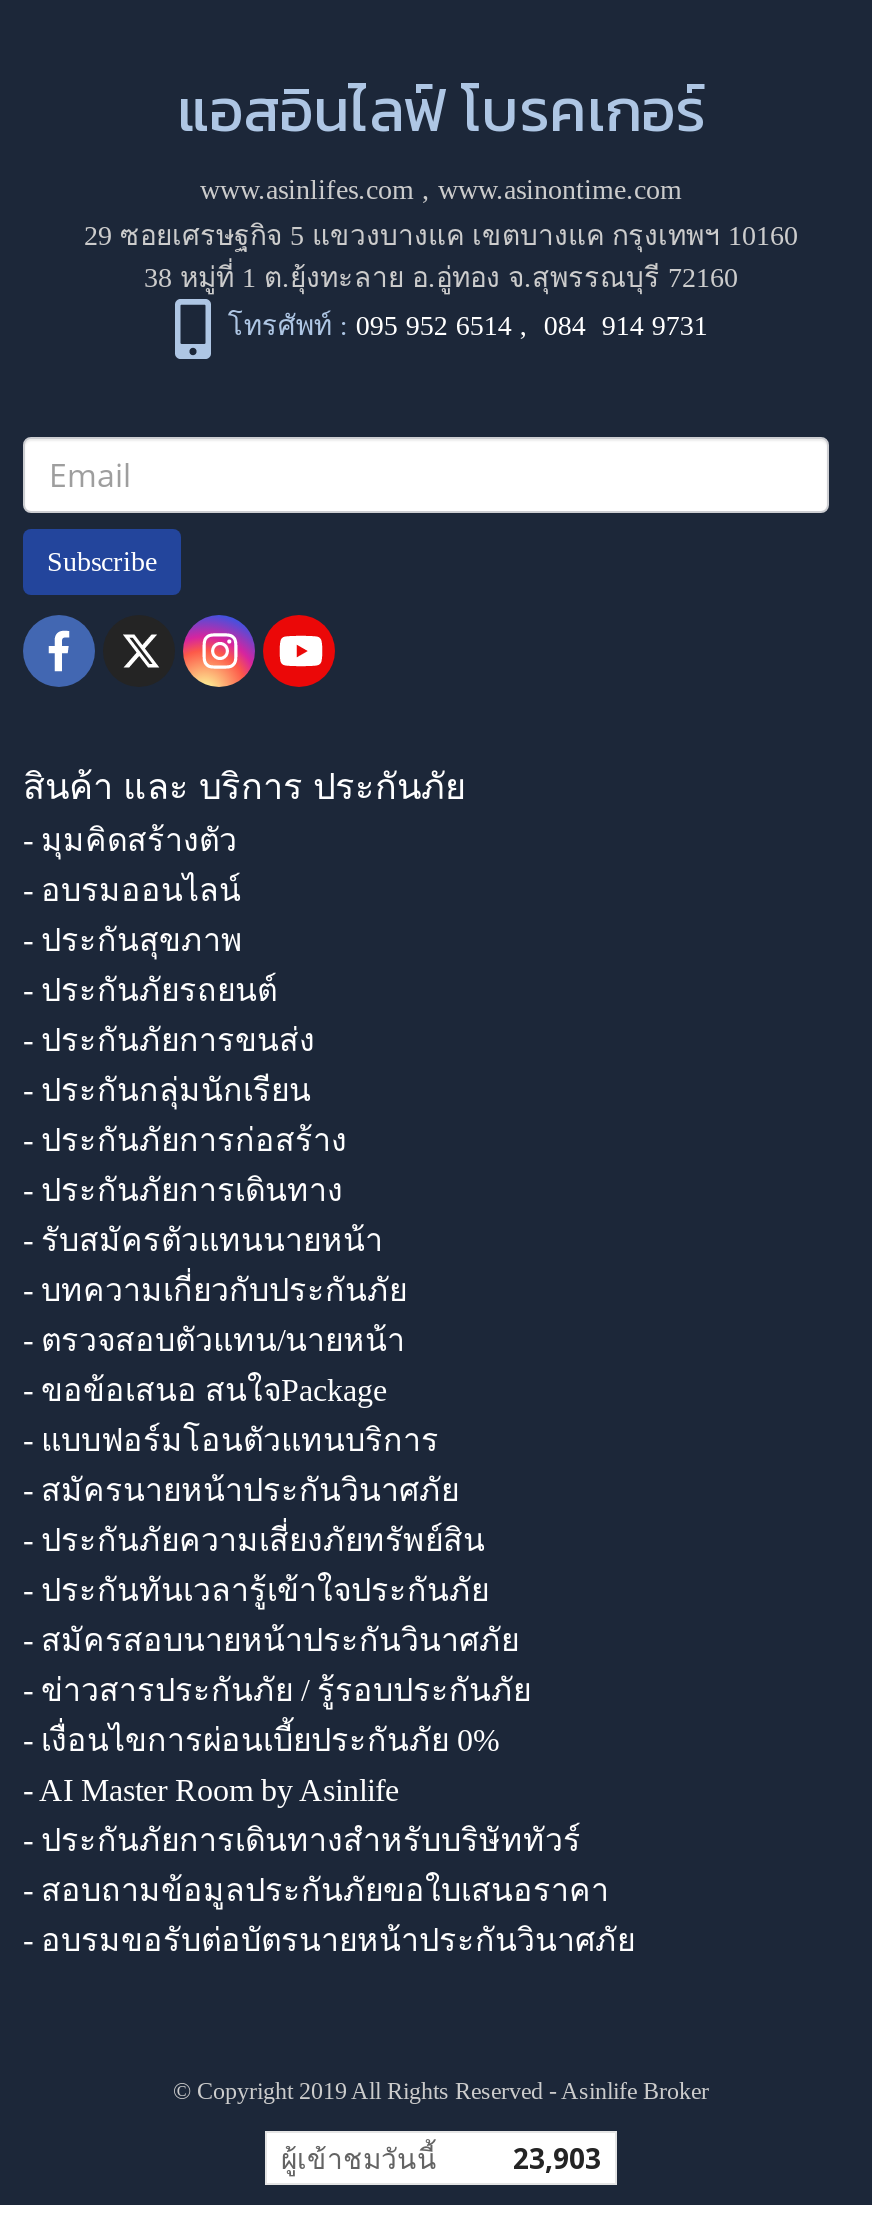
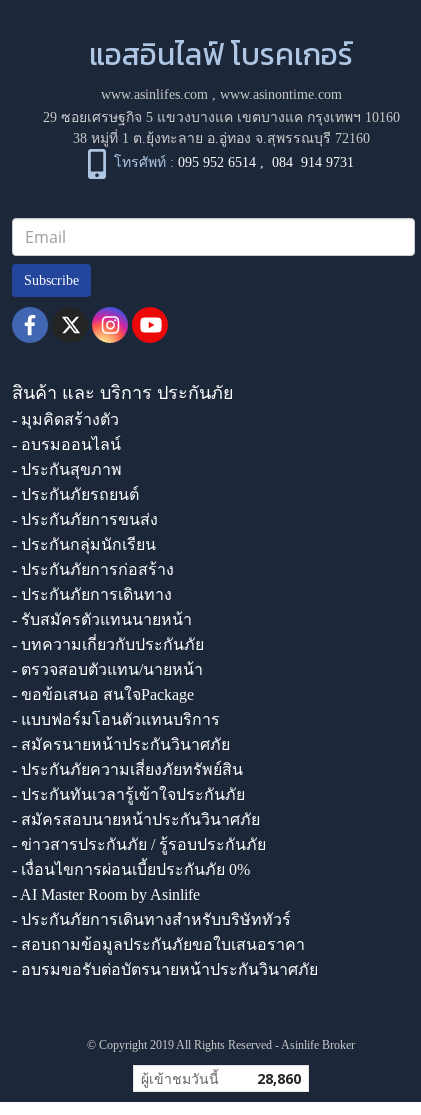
[281,2139,601,2177] ผู้เข้าชมวันนี้ 23,903 -> [141,1069,301,1088] ผู้เข้าชมวันนี้ 28,860

